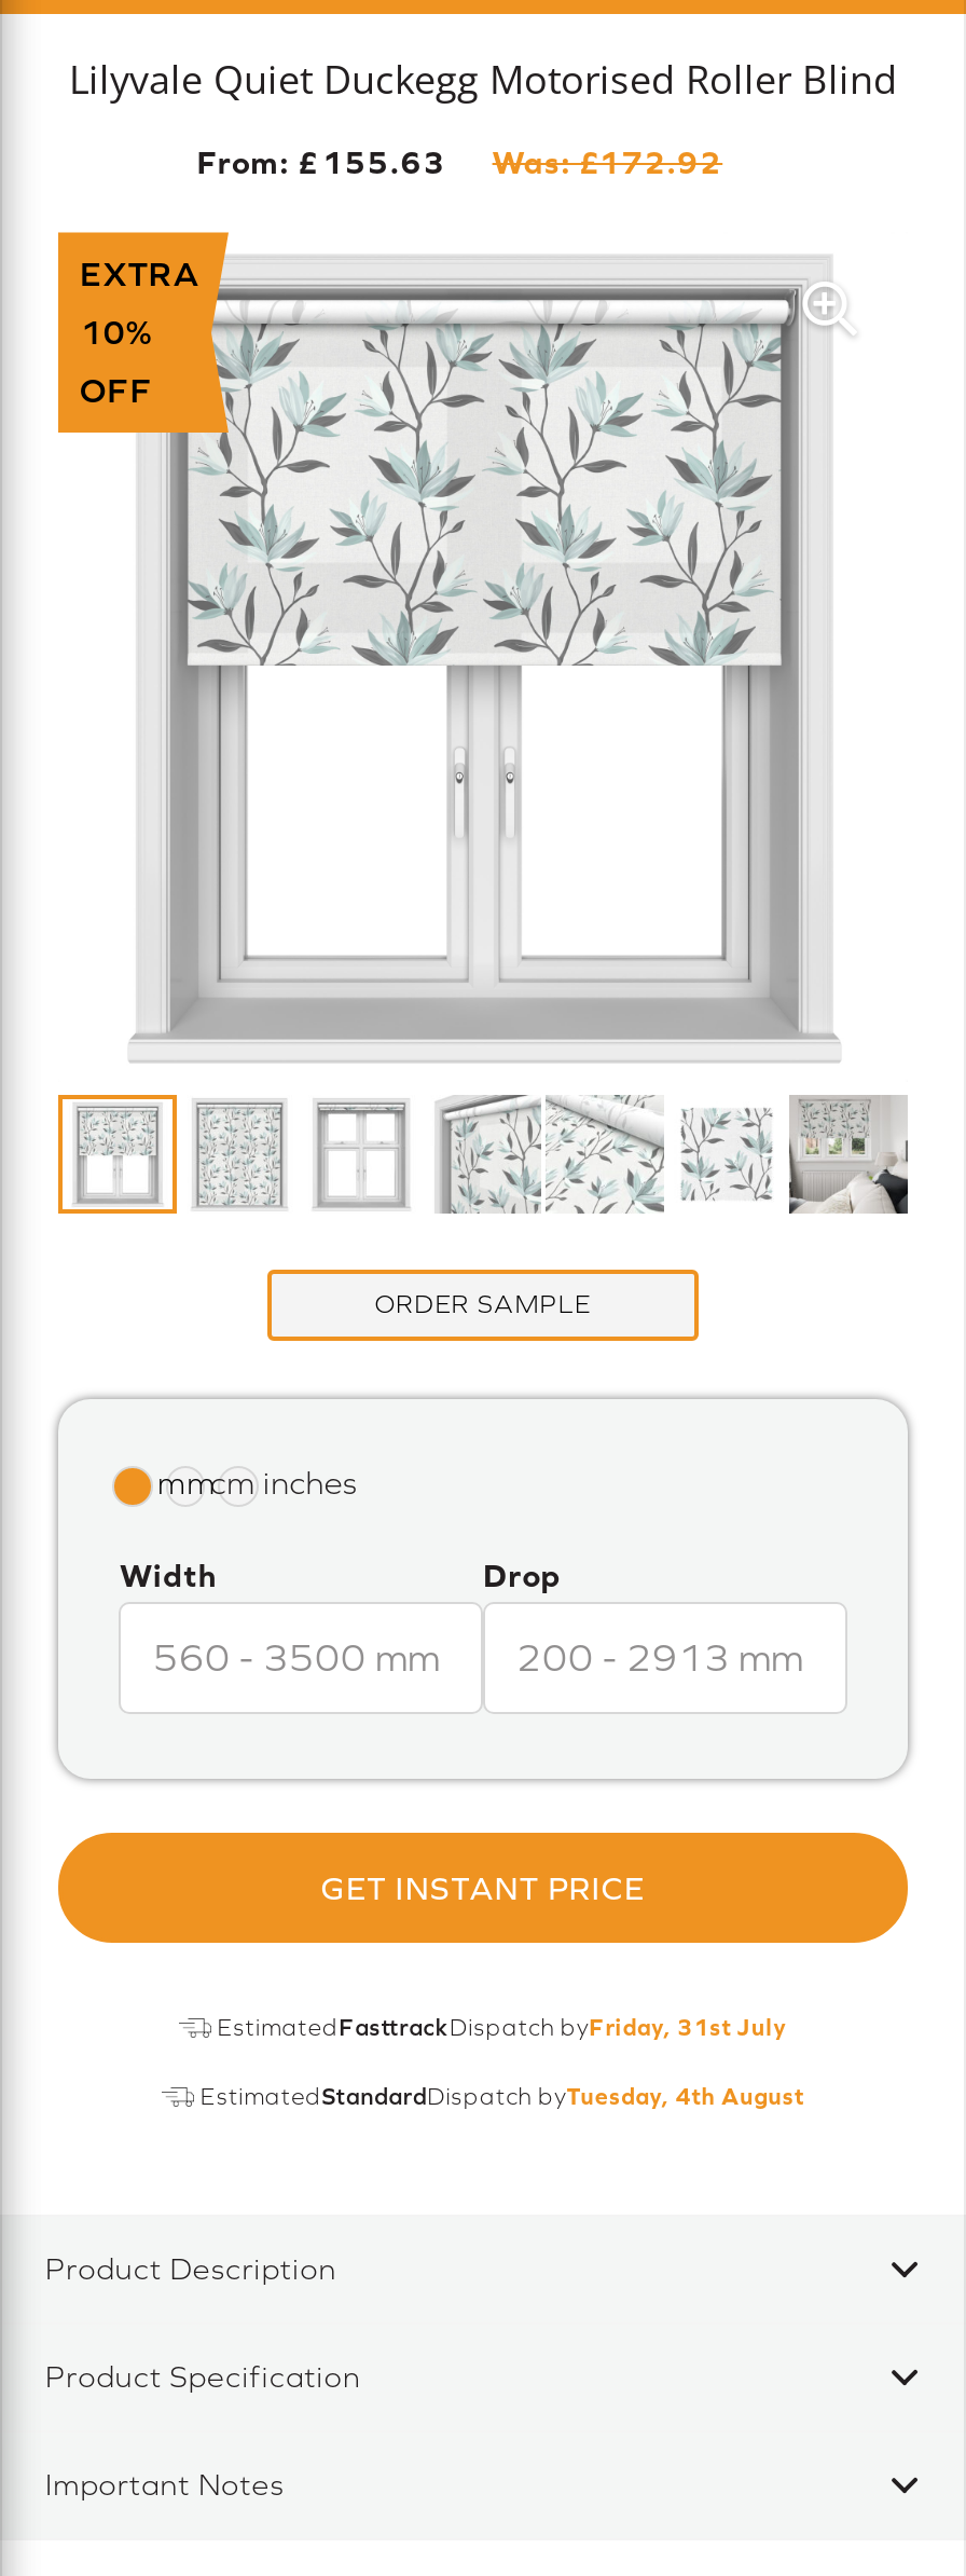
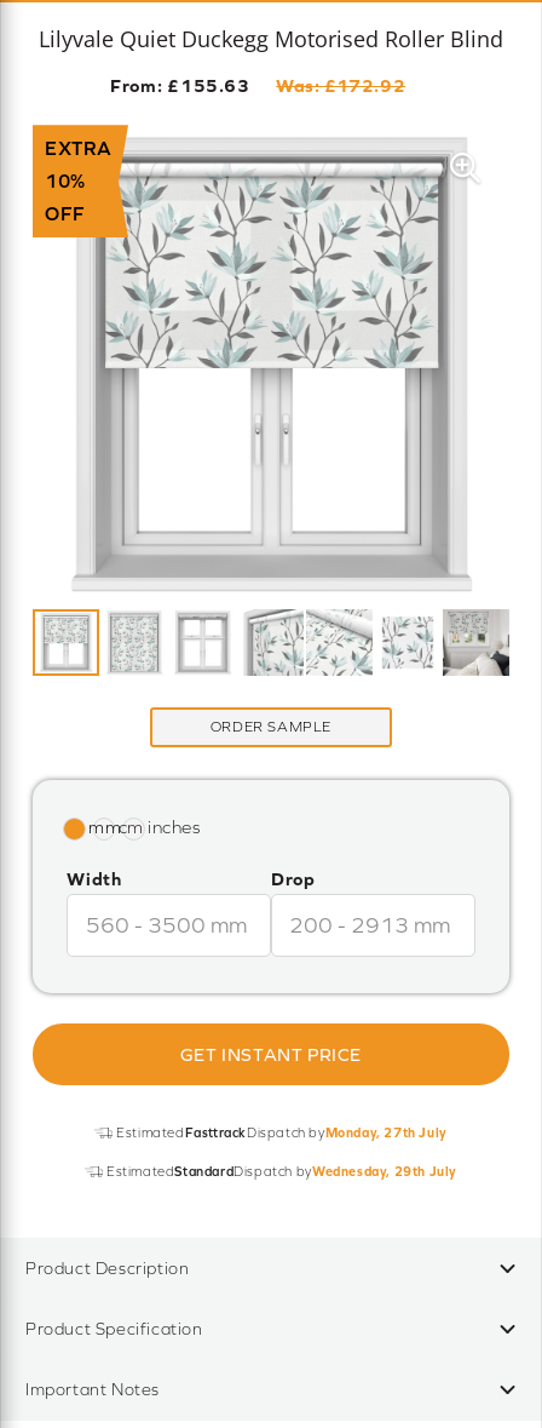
[217,2014,788,2039] Estimated Fasttrack Dispatch byFriday, 31st July -> [116,1125,447,1139] Estimated Fasttrack Dispatch byMonday, 27th July
[200,2083,804,2108] EstimatedStandardDispatch byTuesday, 4th August -> [107,1164,457,1178] EstimatedStandardDispatch byWednesday, 29th July

